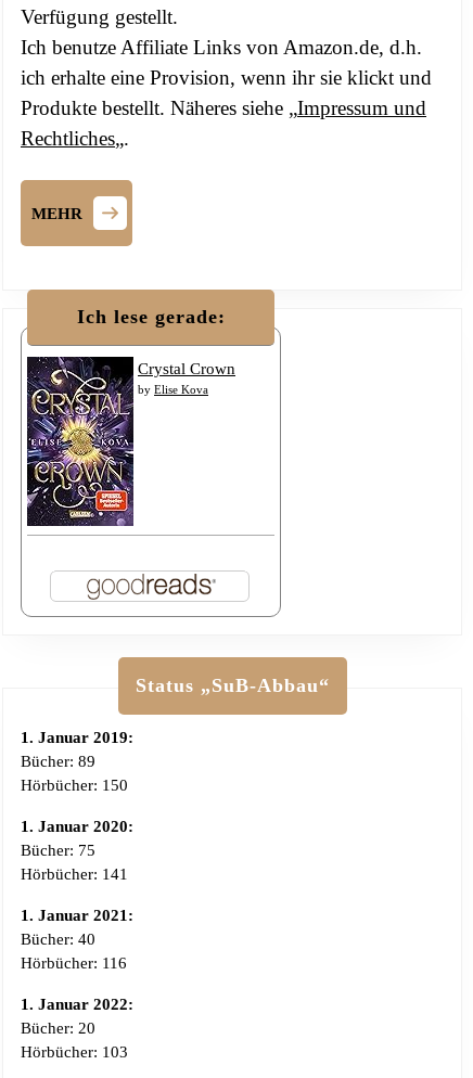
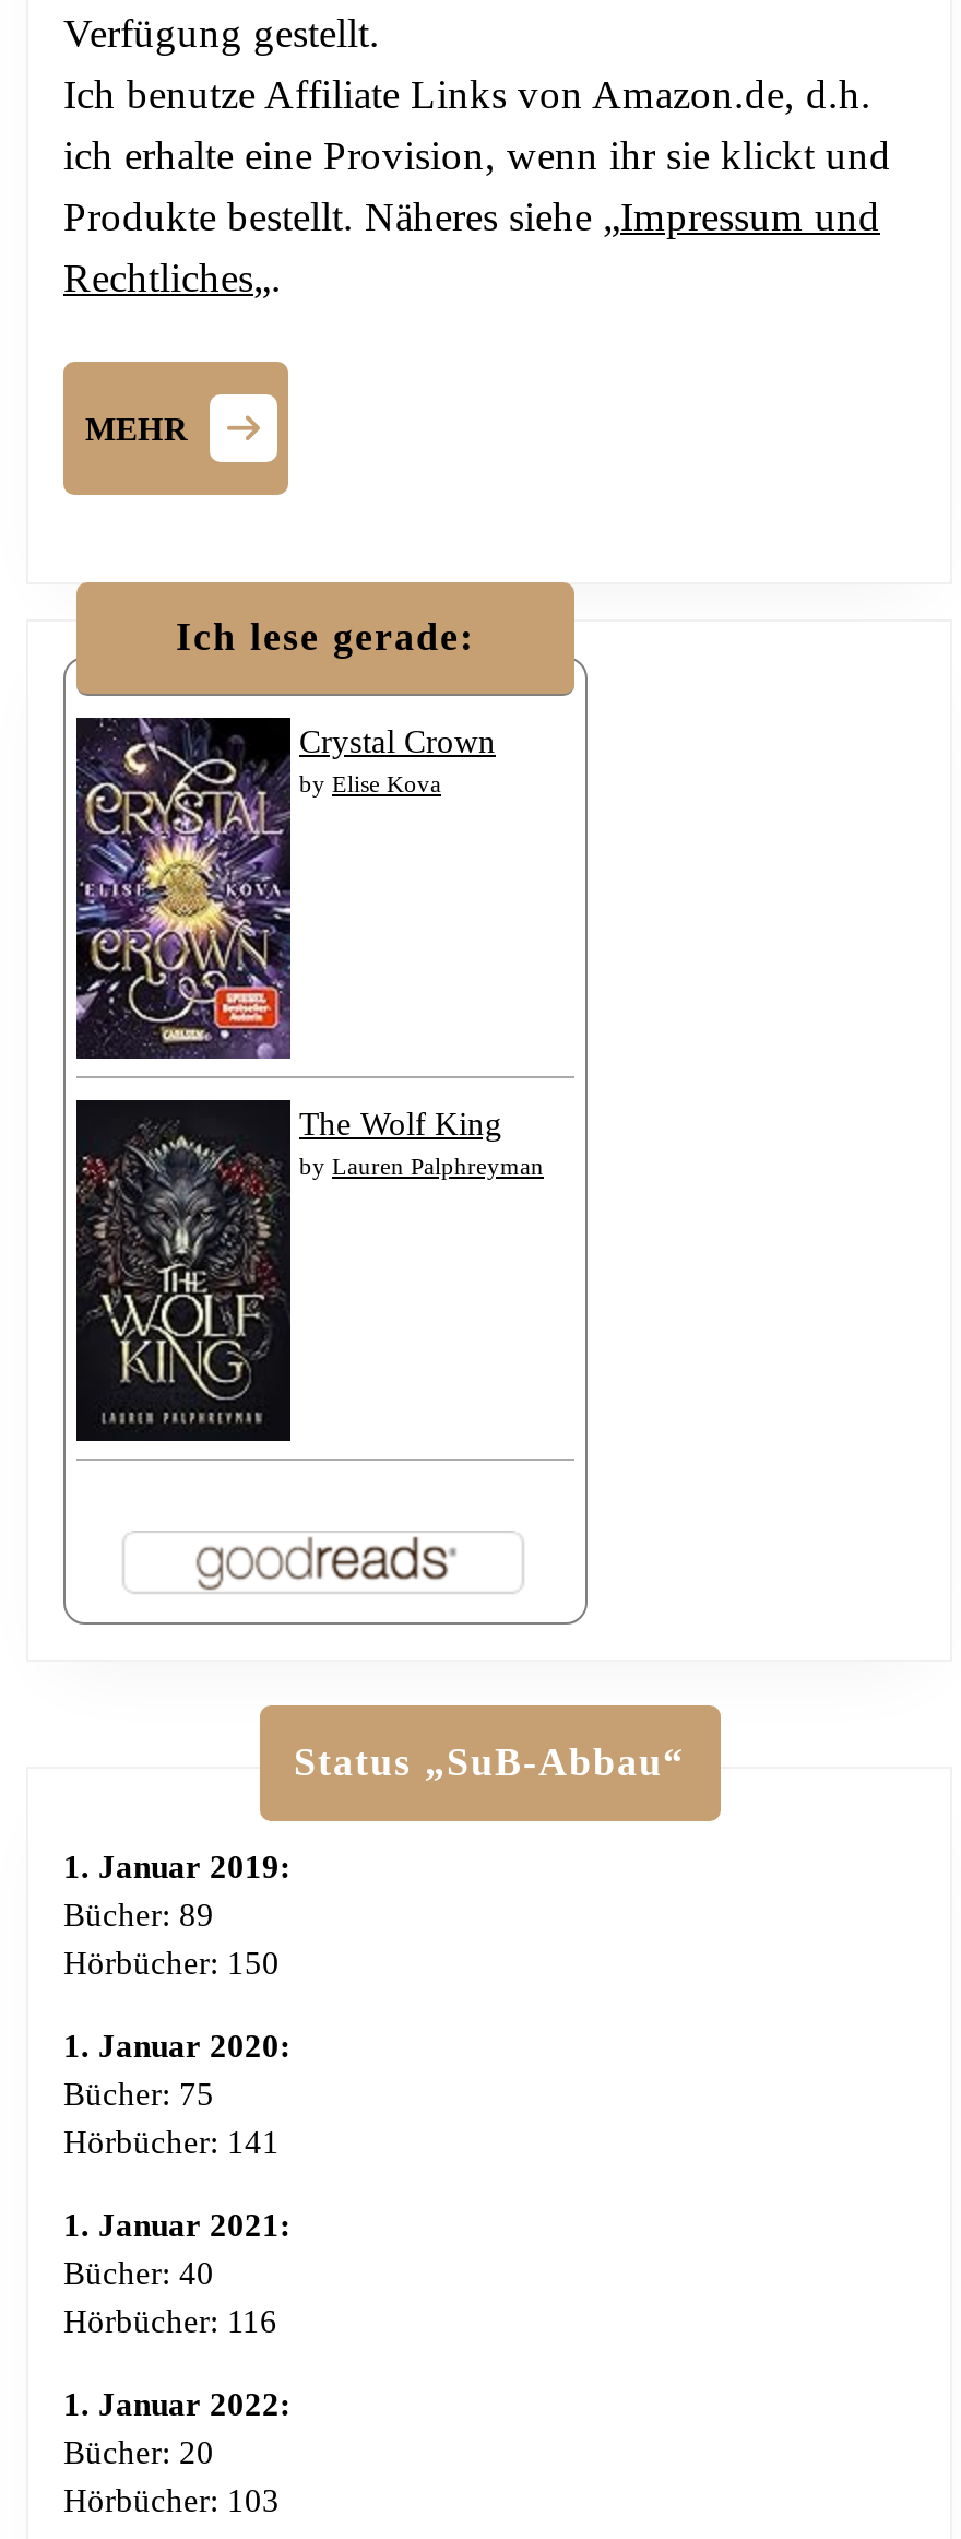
none -> [74,1102,544,1443] [image] | The Wolf King | by Lauren Palphreyman

